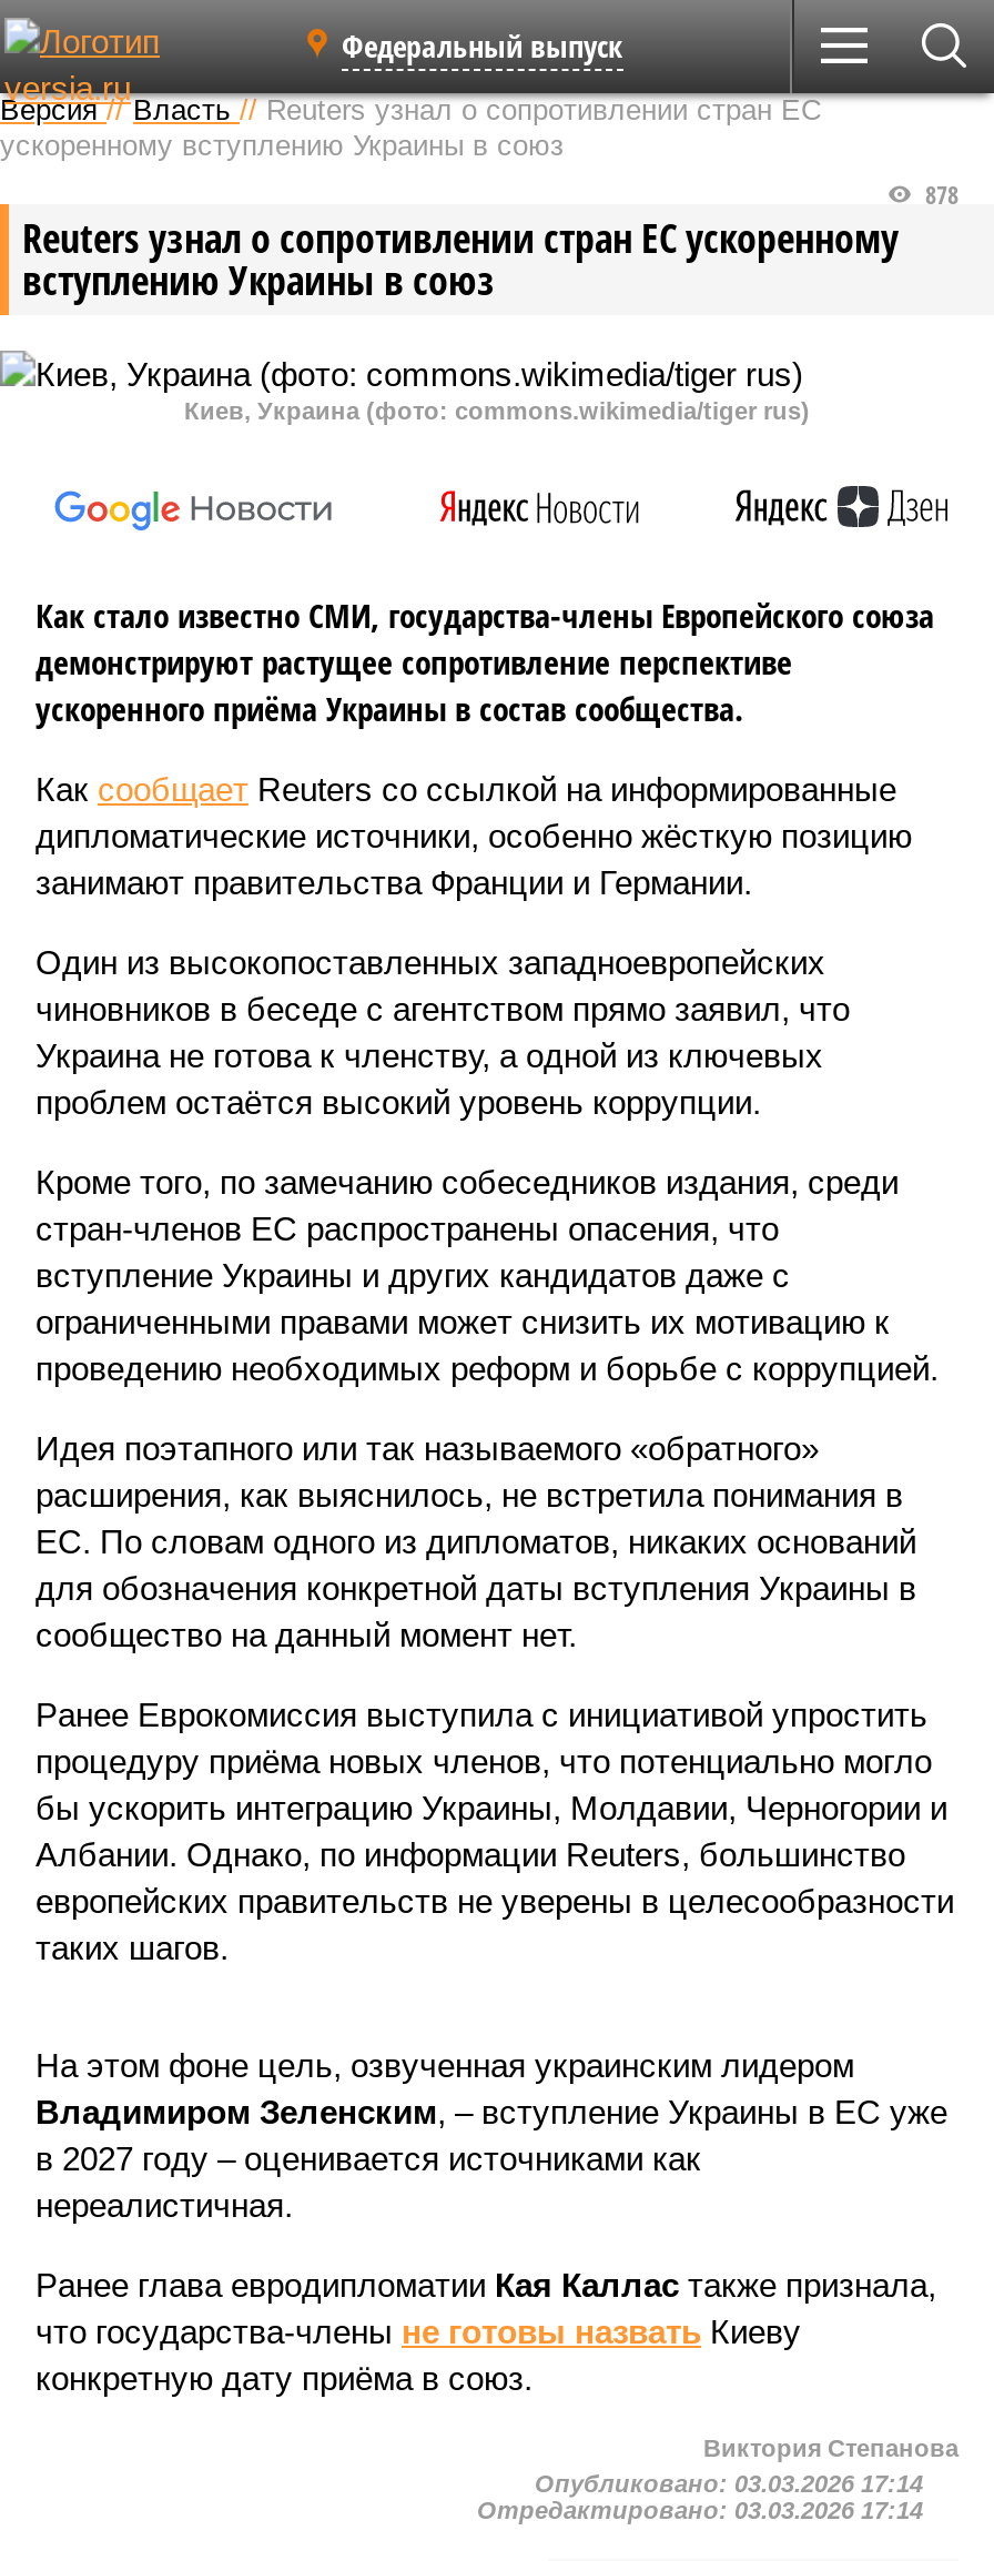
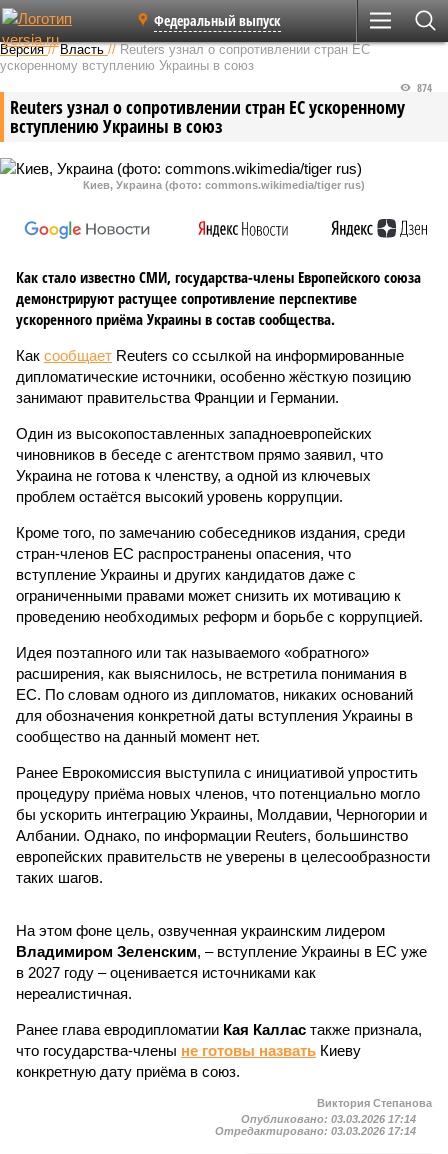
[919,178,958,211] 878 -> [414,80,432,95] 874

